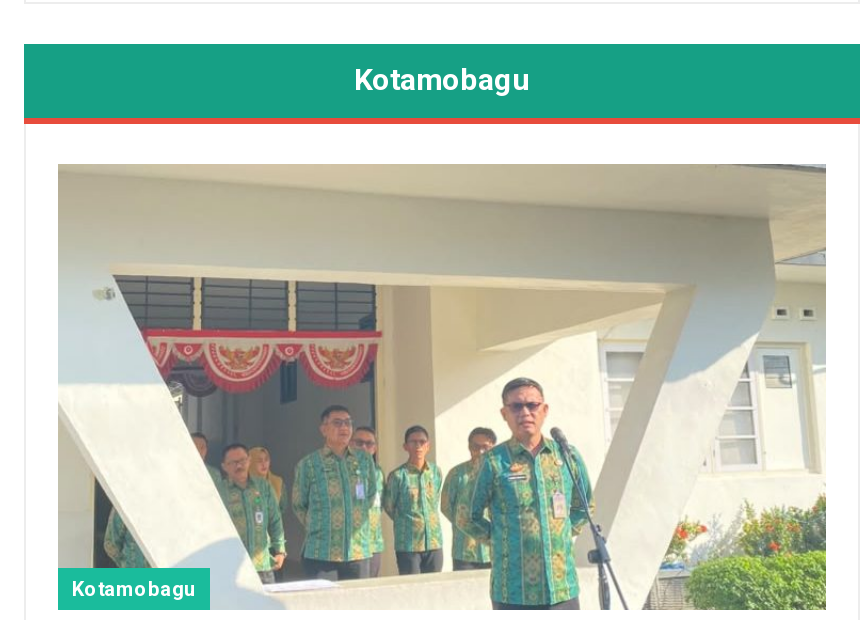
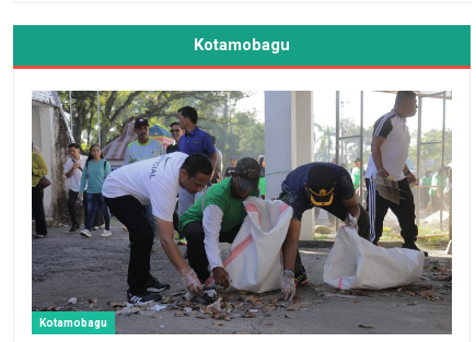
[58,162,828,610] [image] -> [31,91,453,335] [image]

